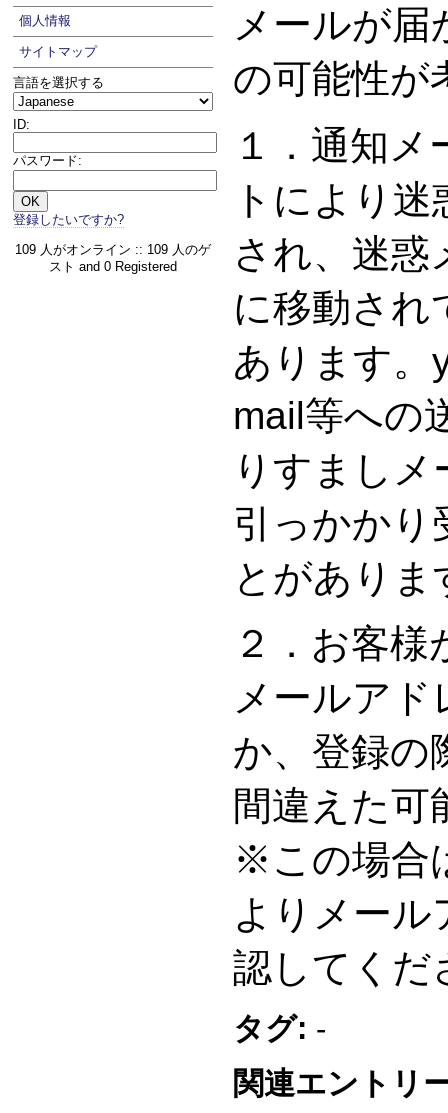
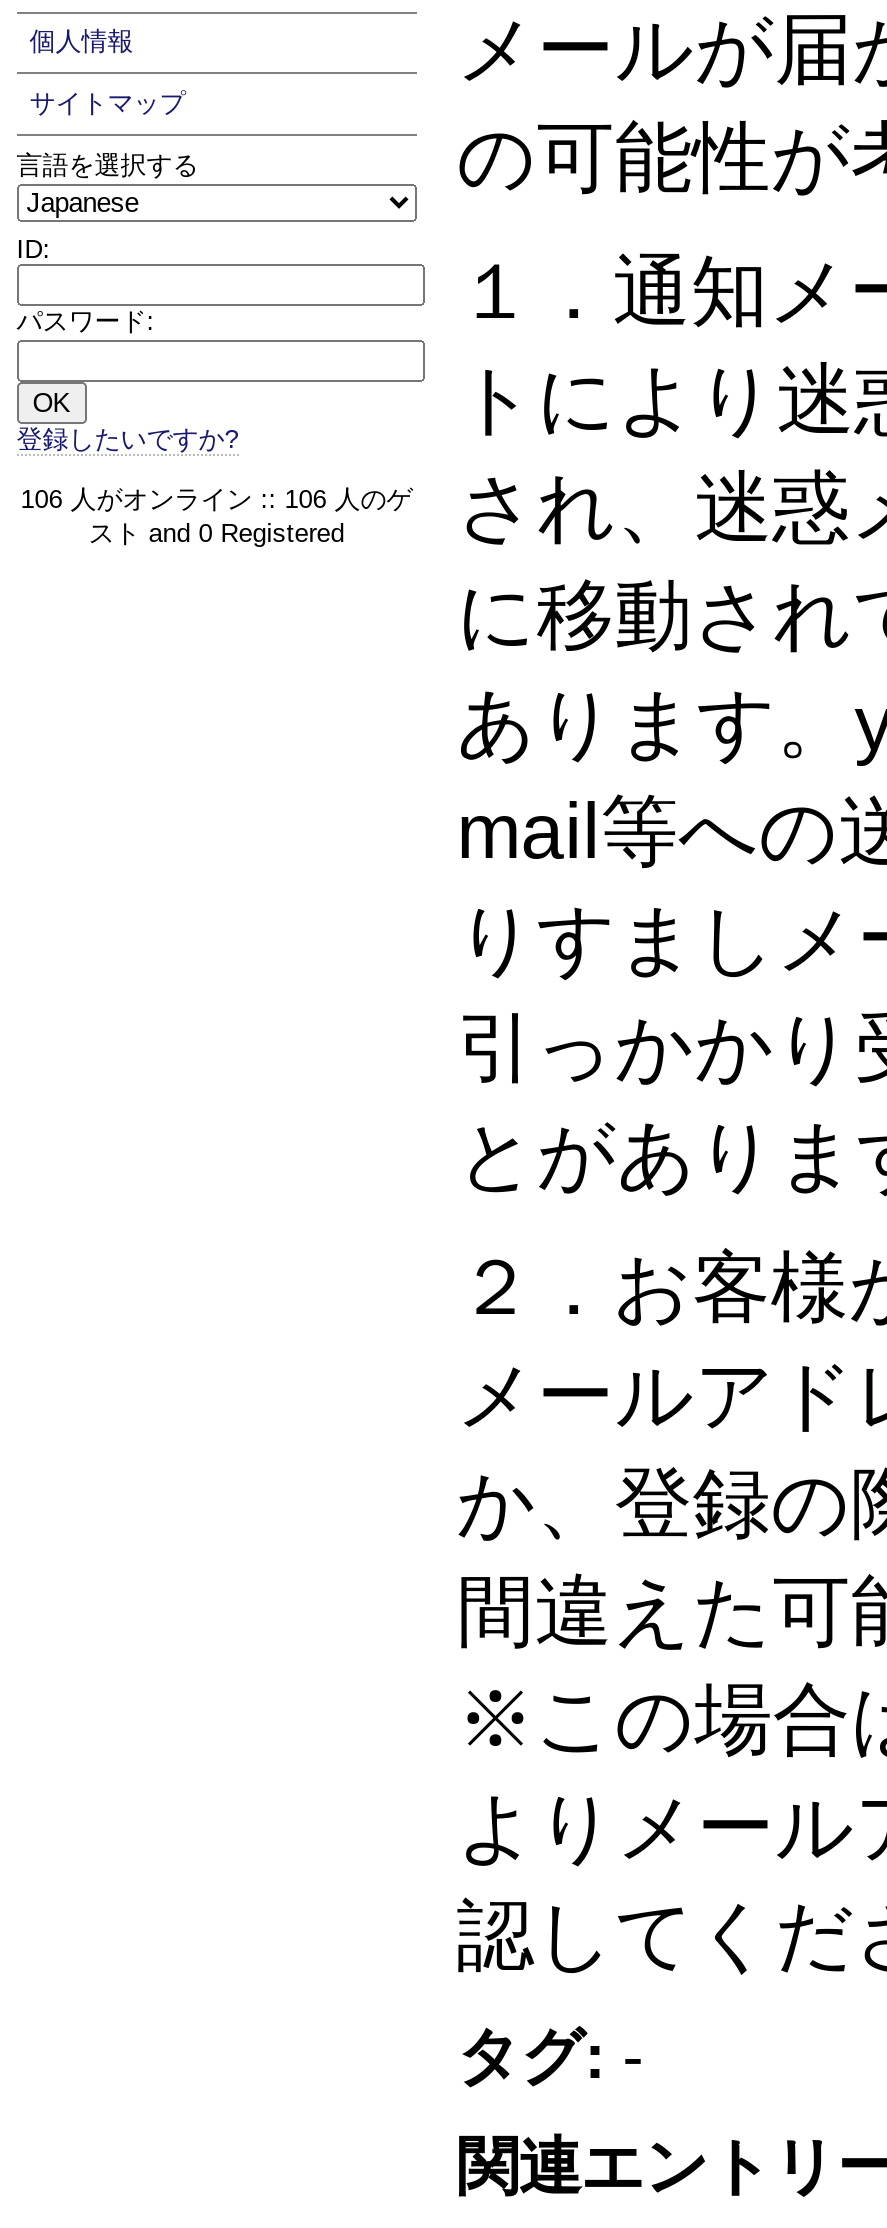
[15,242,211,257] 109 人がオンライン :: 109 人のゲ -> [21,484,413,514] 106 人がオンライン :: 106 人のゲ

